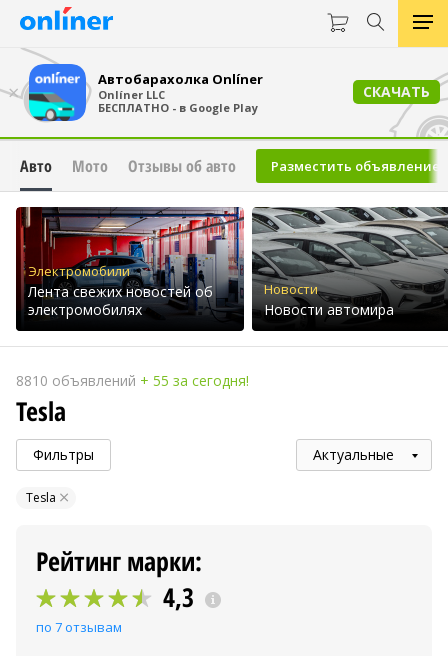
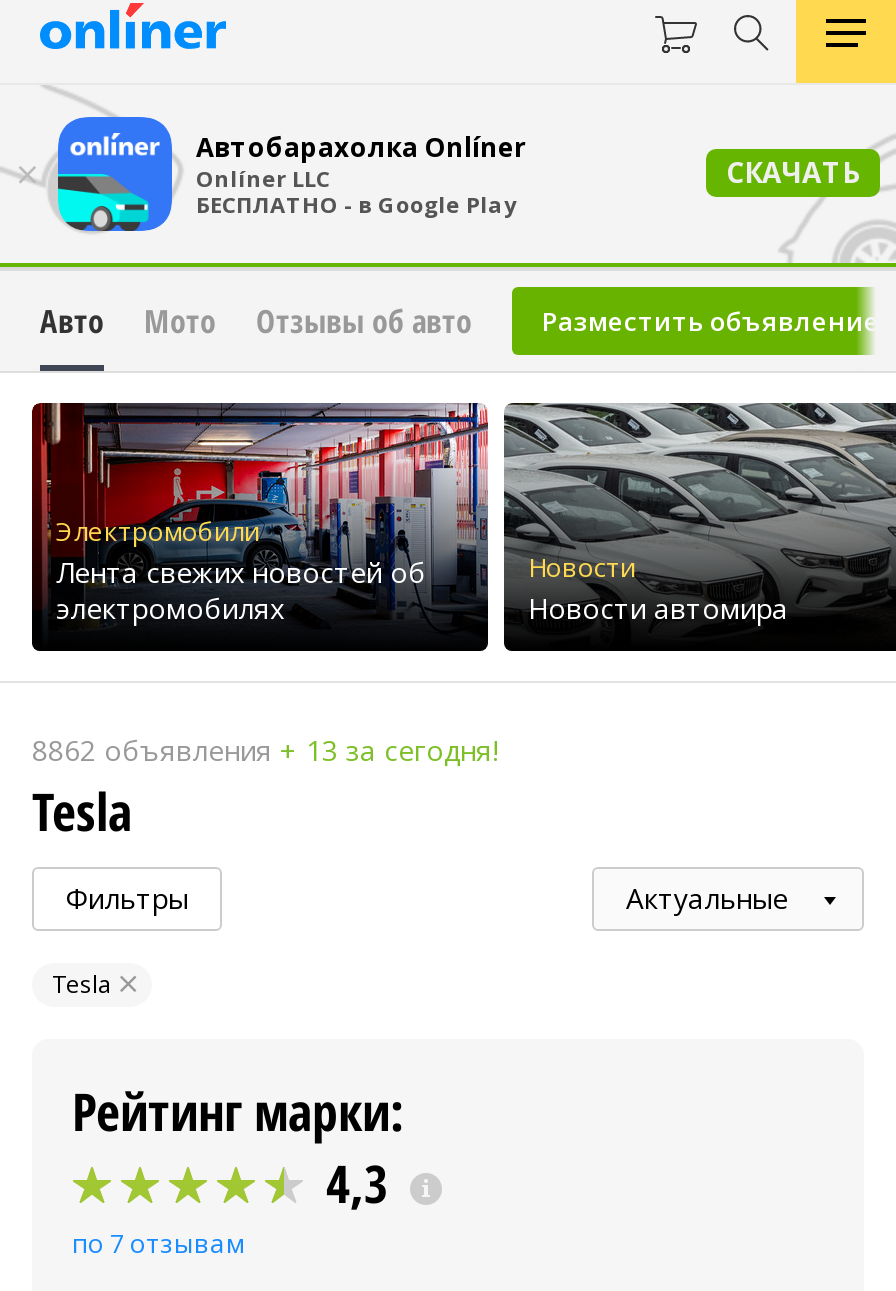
[16,371,249,390] 8810 объявлений + 55 за сегодня! -> [32,731,498,769] 8862 объявления + 13 за сегодня!

